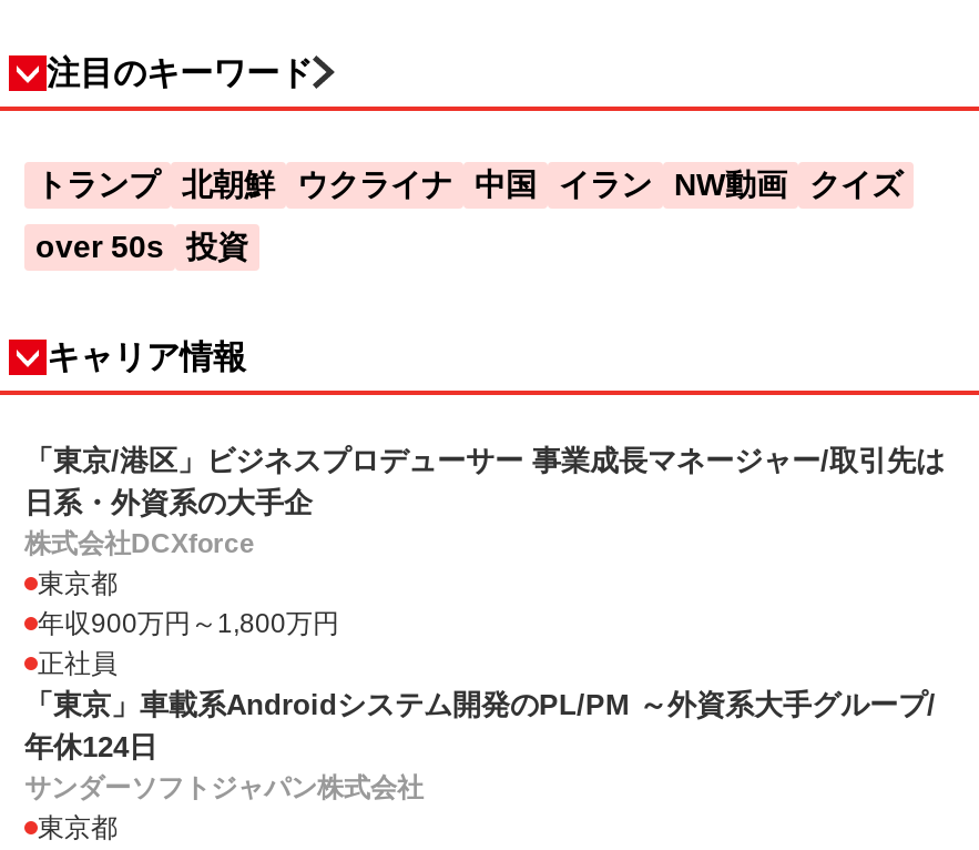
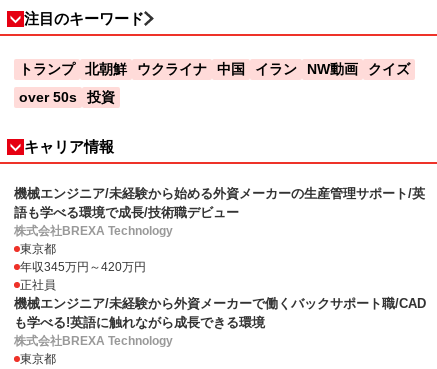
[24,444,945,559] 「東京/港区」ビジネスプロデューサー 事業成長マネージャー/取引先は | 日系・外資系の大手企 | 株式会社DCXforce -> [14,186,425,238] 機械エンジニア/未経験から始める外資メーカーの生産管理サポート/英 | 語も学べる環境で成長/技術職デビュー | 株式会社BREXA Technology
[38,608,339,639] 年収900万円～1,800万円 -> [20,260,146,274] 年収345万円～420万円
[24,688,936,803] 「東京」車載系Androidシステム開発のPL/PM ～外資系大手グループ/ | 年休124日 | サンダーソフトジャパン株式会社 -> [14,296,426,348] 機械エンジニア/未経験から外資メーカーで働くバックサポート職/CAD | も学べる!英語に触れながら成長できる環境 | 株式会社BREXA Technology

